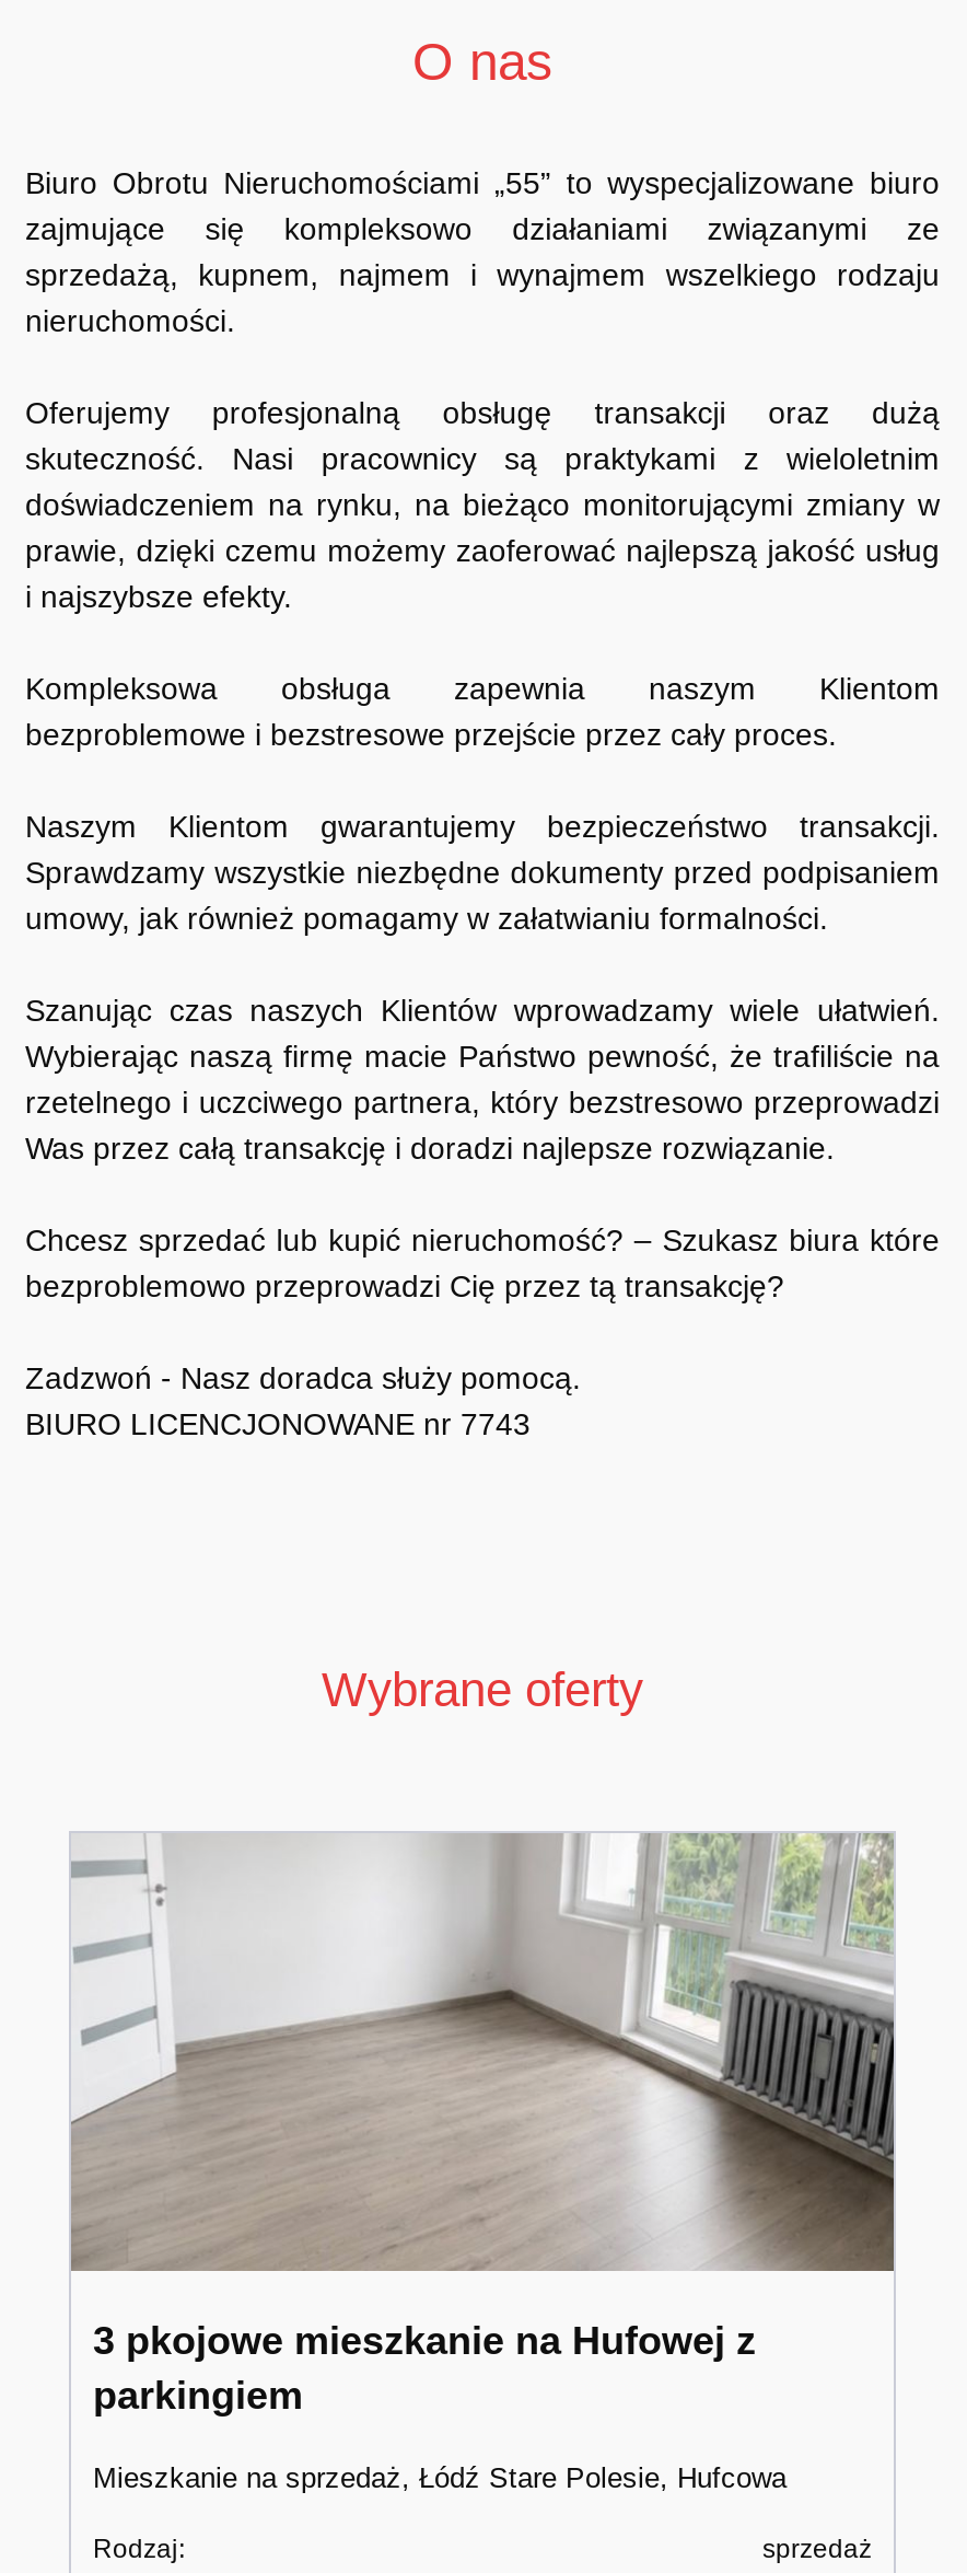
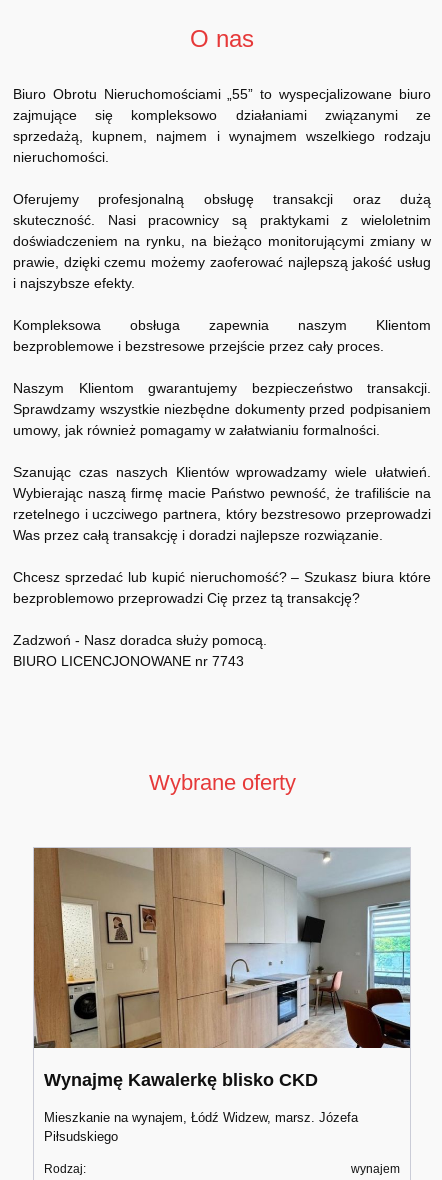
[69,1831,896,2418] [image] | 3 pkojowe mieszkanie na Hufowej z | parkingiem -> [33,847,411,1090] [image] | Wynajmę Kawalerkę blisko CKD
[93,2461,787,2494] Mieszkanie na sprzedaż, Łódź Stare Polesie, Hufcowa -> [44,1110,358,1144] Mieszkanie na wynajem, Łódź Widzew, marsz. Józefa | Piłsudskiego
[762,2534,872,2564] sprzedaż -> [351,1162,400,1176] wynajem

